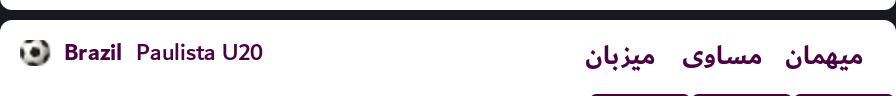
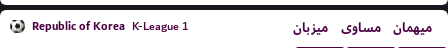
[64,32,262,74] Brazil Paulista U20 -> [32,16,188,37] Republic of Korea K-League 1

